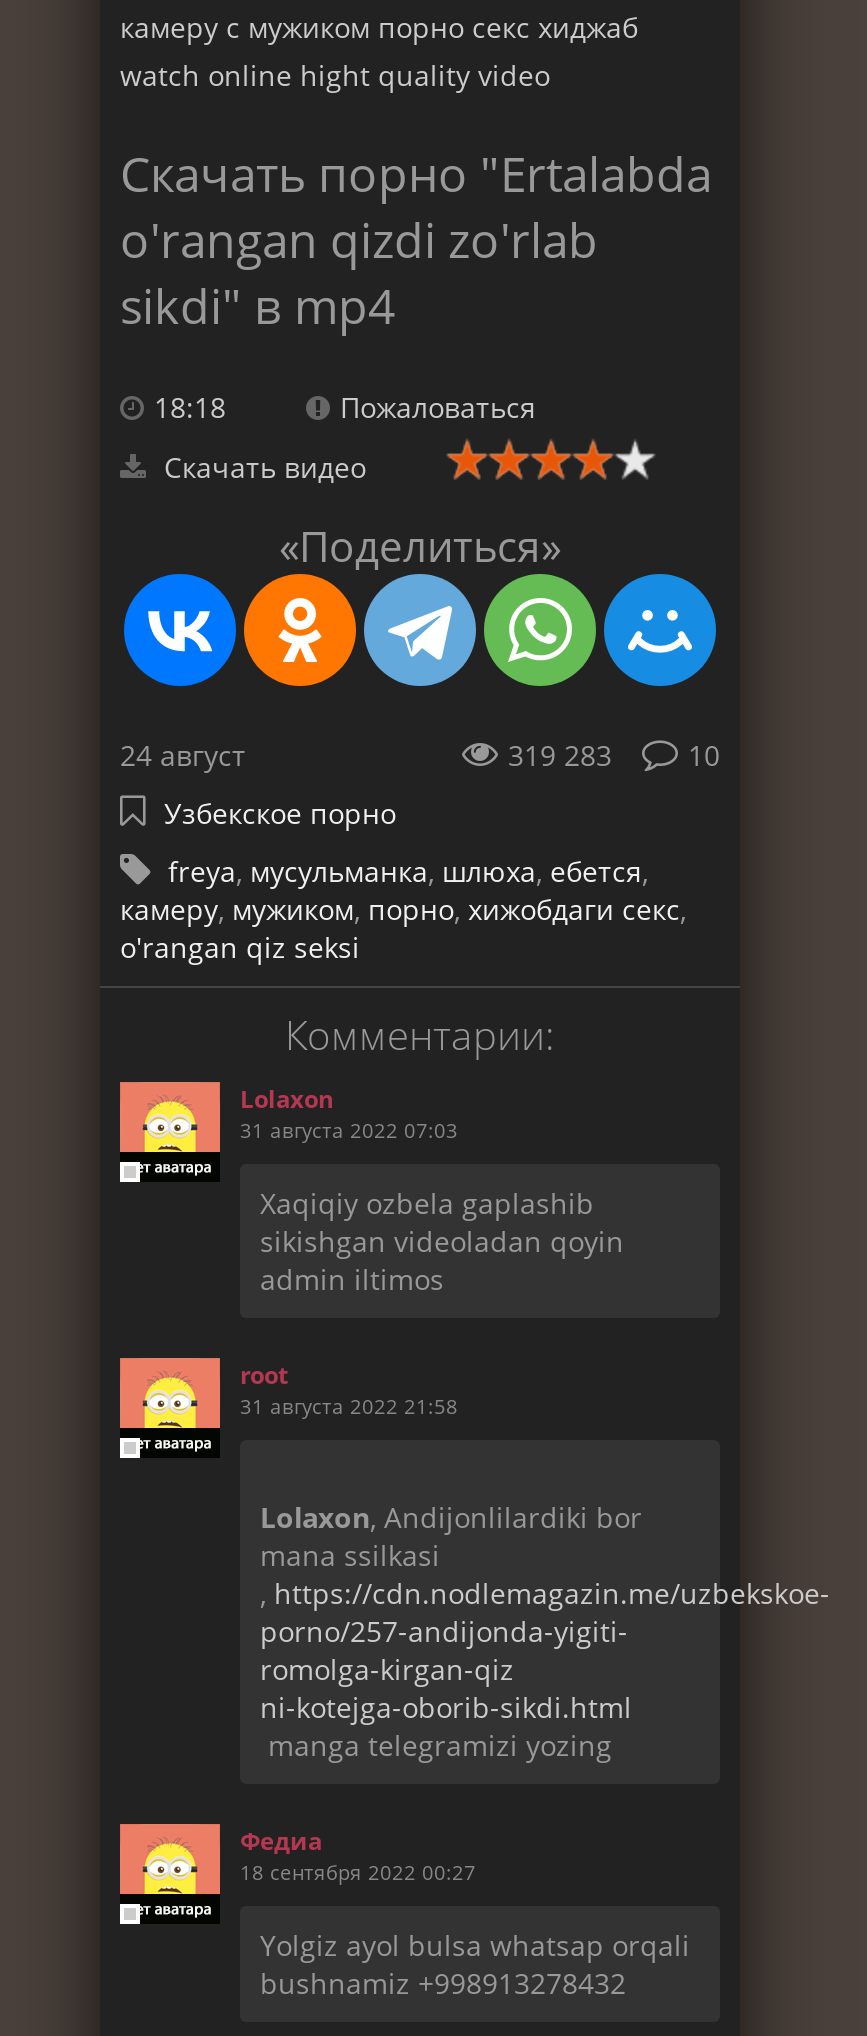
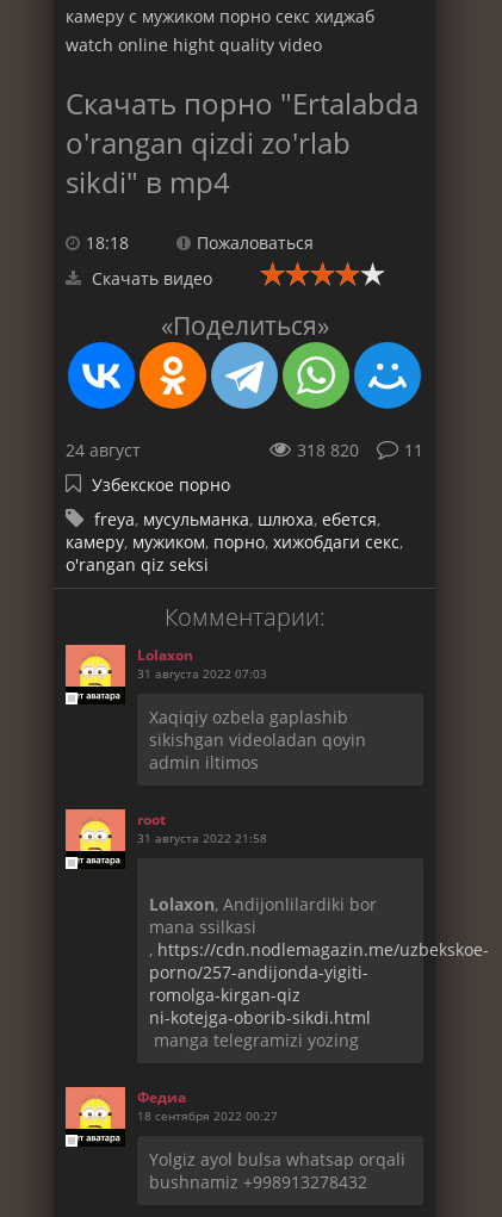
[508,737,612,775] 319 283 -> [297,439,359,462] 318 820
[688,737,720,775] 10 -> [404,439,423,462] 11

